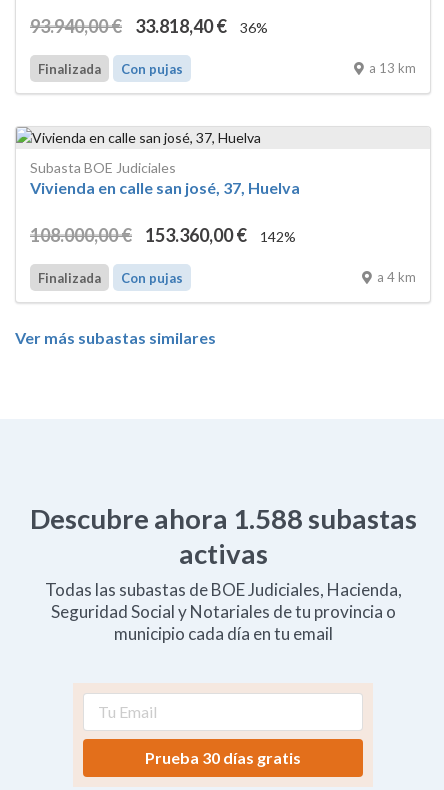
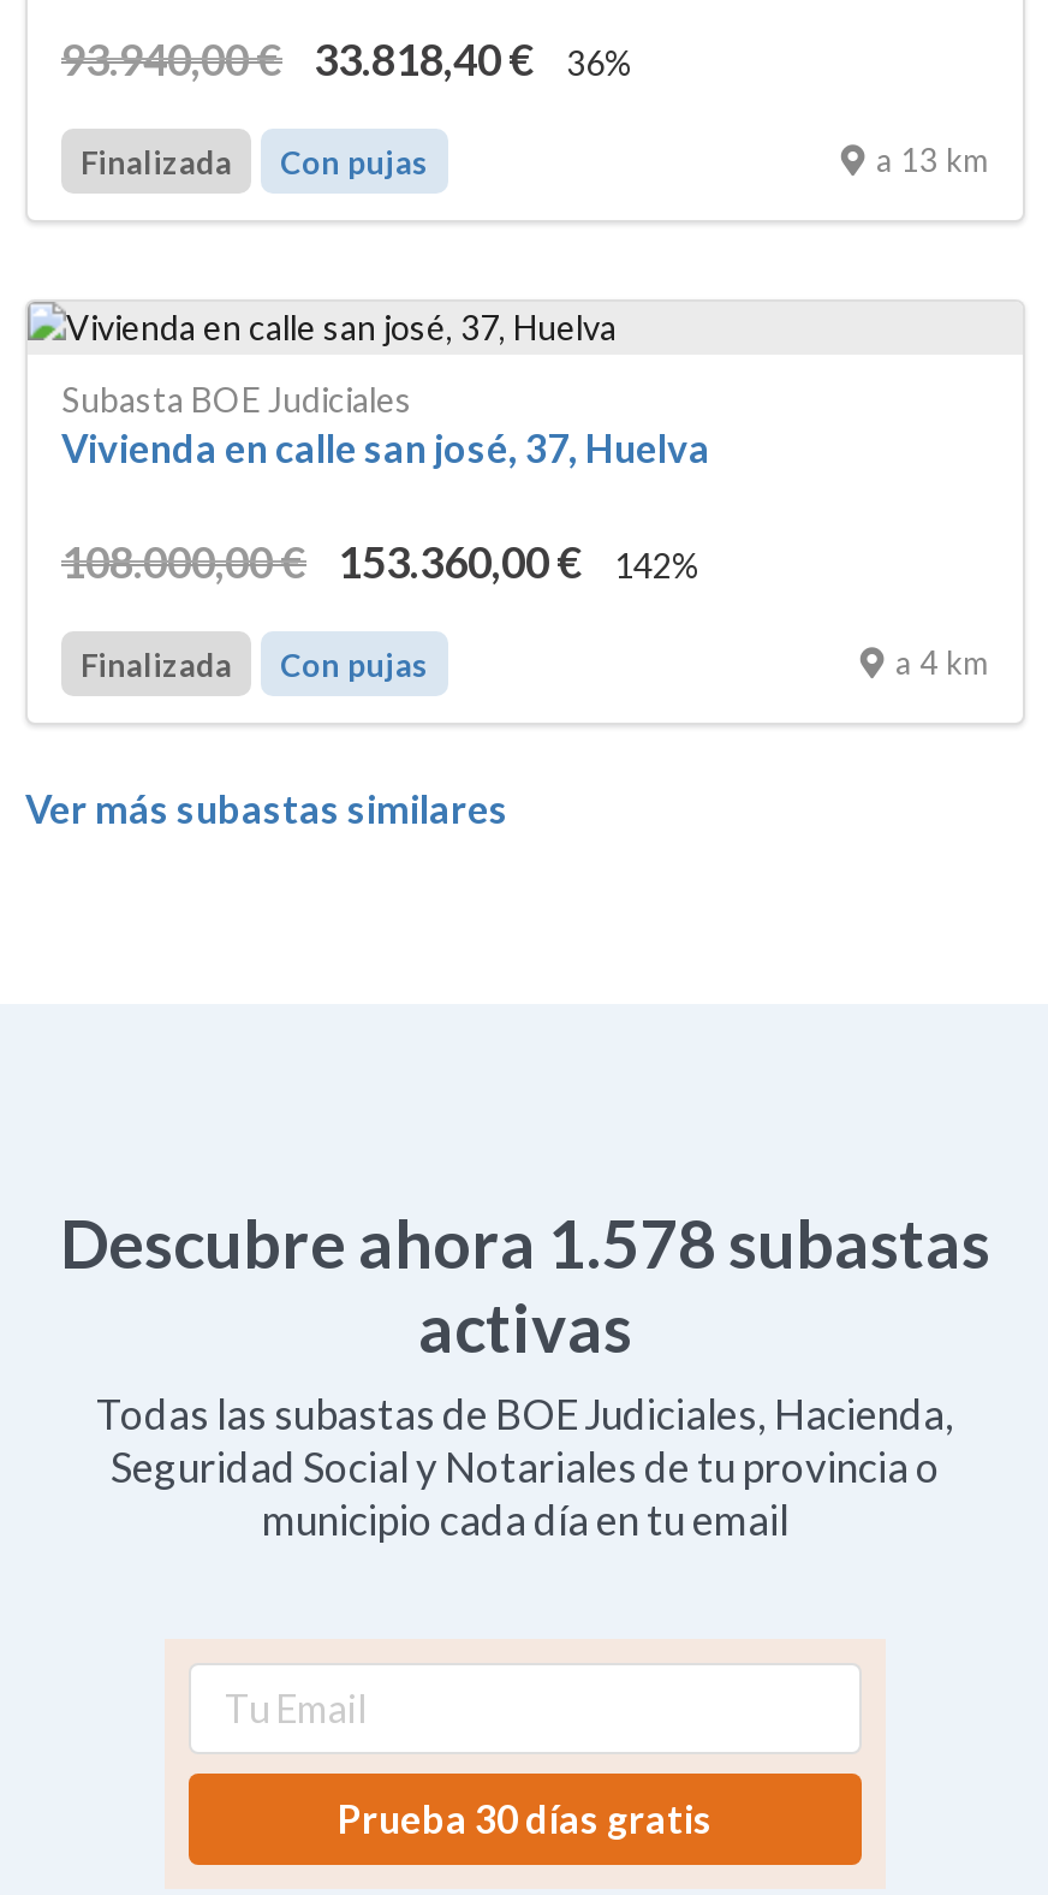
[29,502,416,535] Descubre ahora 1.588 subastas -> [60,1203,990,1282] Descubre ahora 1.578 subastas

